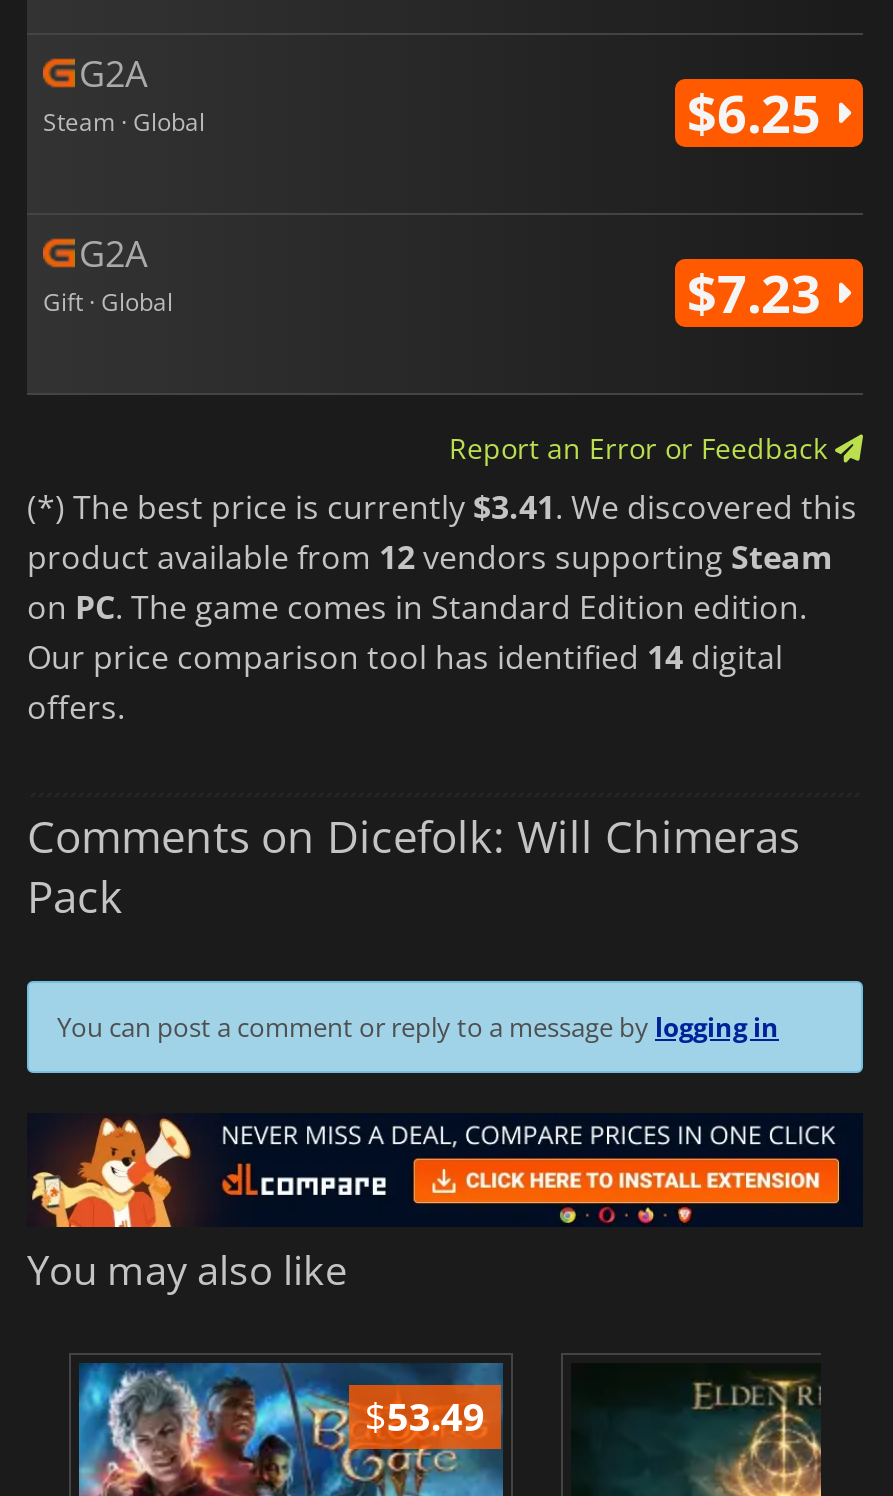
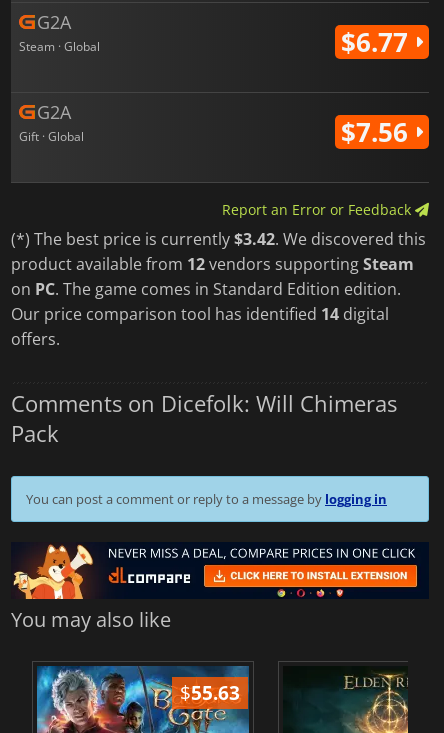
[687,77,835,149] $6.25 -> [341,23,415,59] $6.77
[687,257,835,329] $7.23 -> [341,113,415,149] $7.56
[27,485,857,529] (*) The best price is currently $3.41. We discovered this -> [11,227,426,249] (*) The best price is currently $3.42. We discovered this
[365,1388,485,1442] $53.49 -> [180,679,240,706] $55.63

